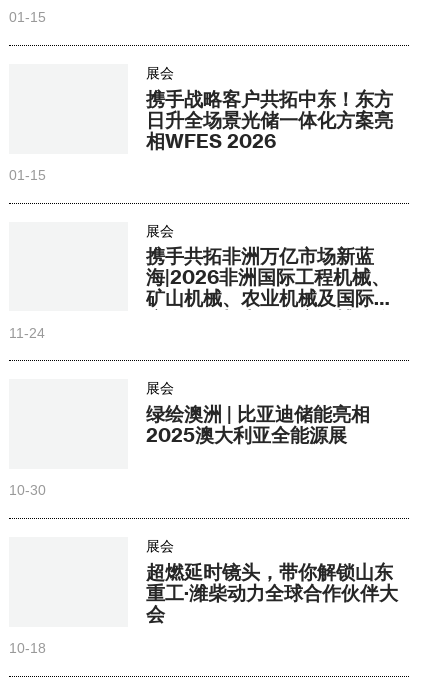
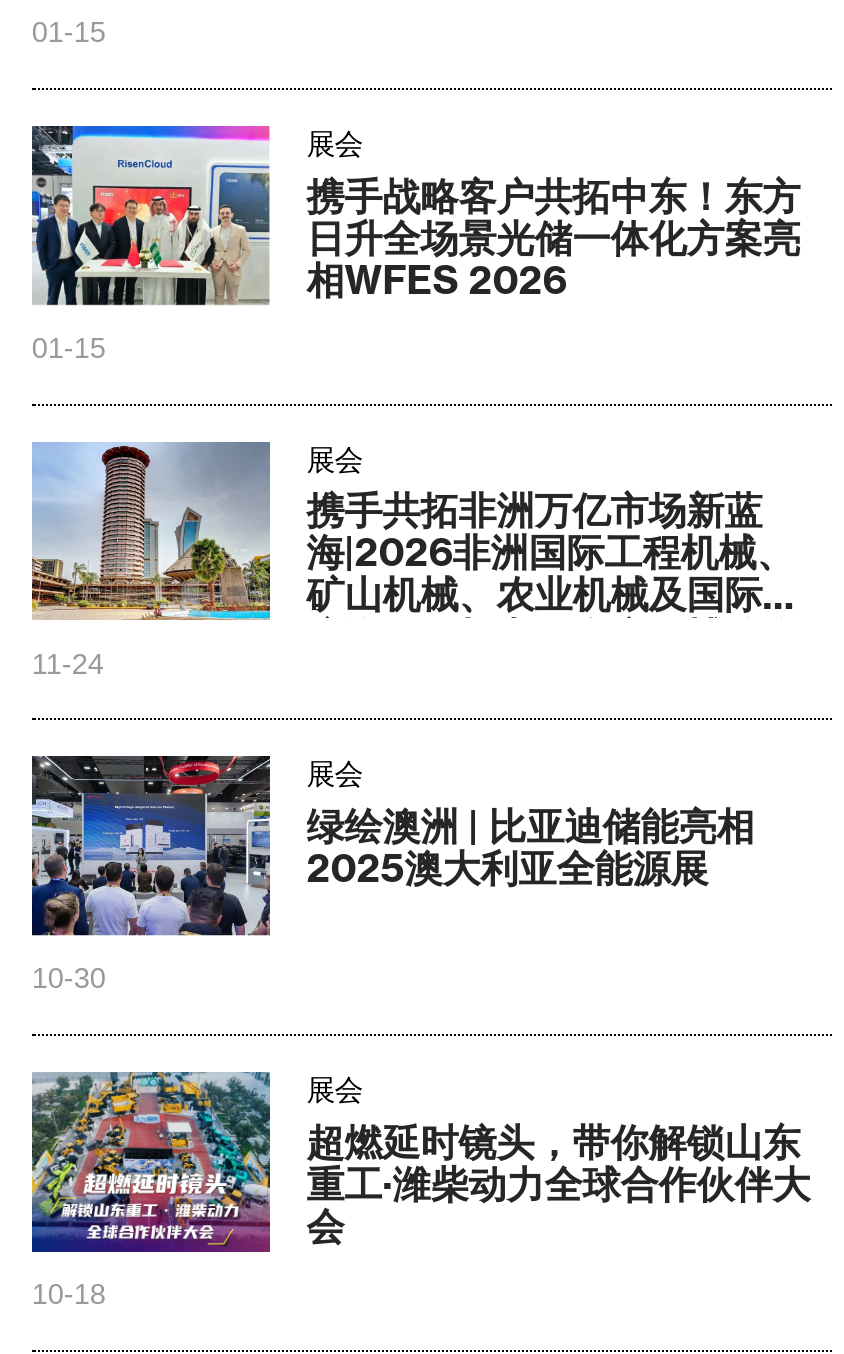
none -> [30,124,272,308] [image]
none -> [30,440,272,622] [image]
none -> [30,754,272,938] [image]
none -> [30,1070,272,1254] [image]

